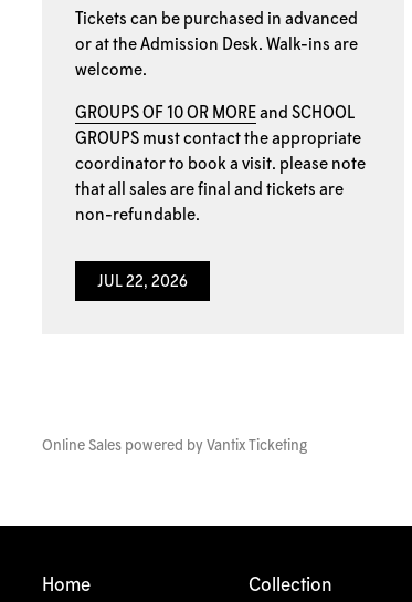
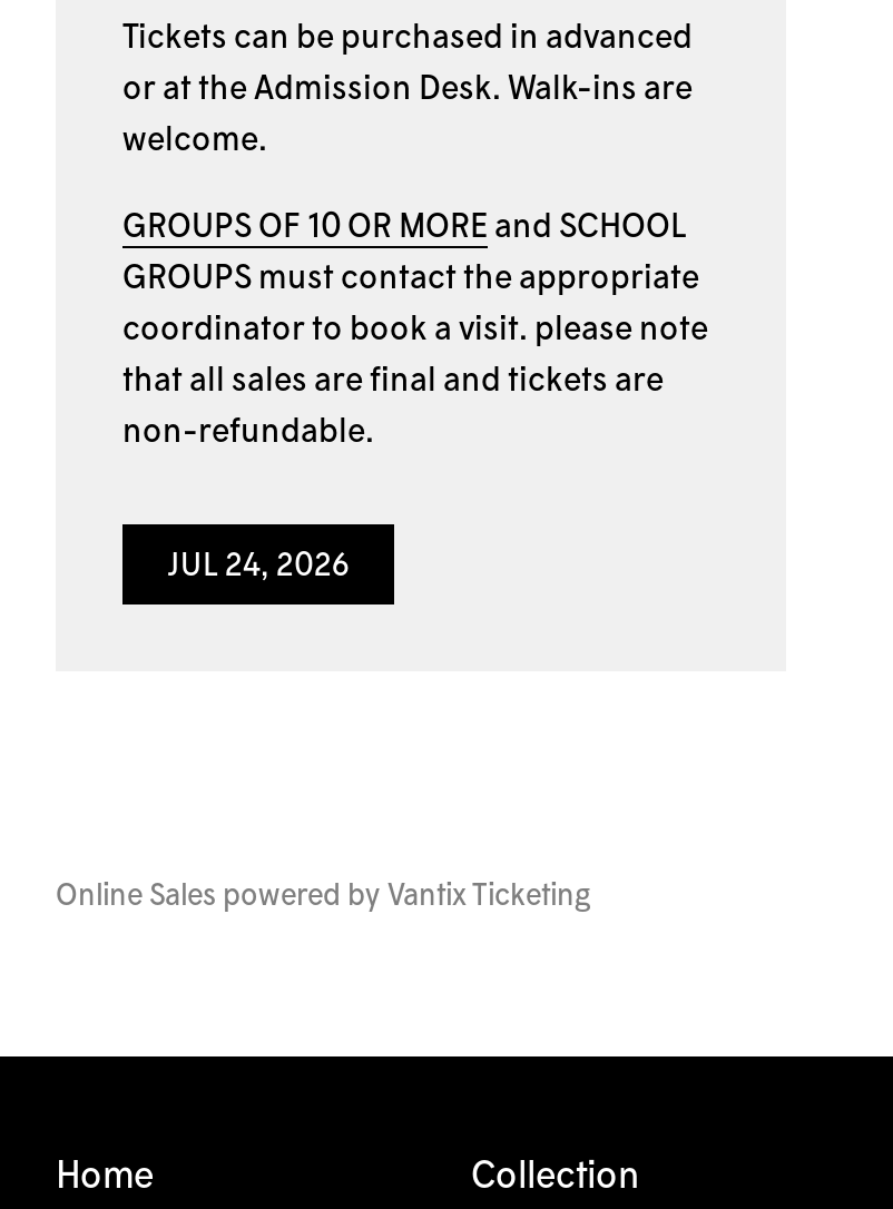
[97,275,188,290] JUL 22, 2026 -> [167,552,350,583] JUL 24, 2026

